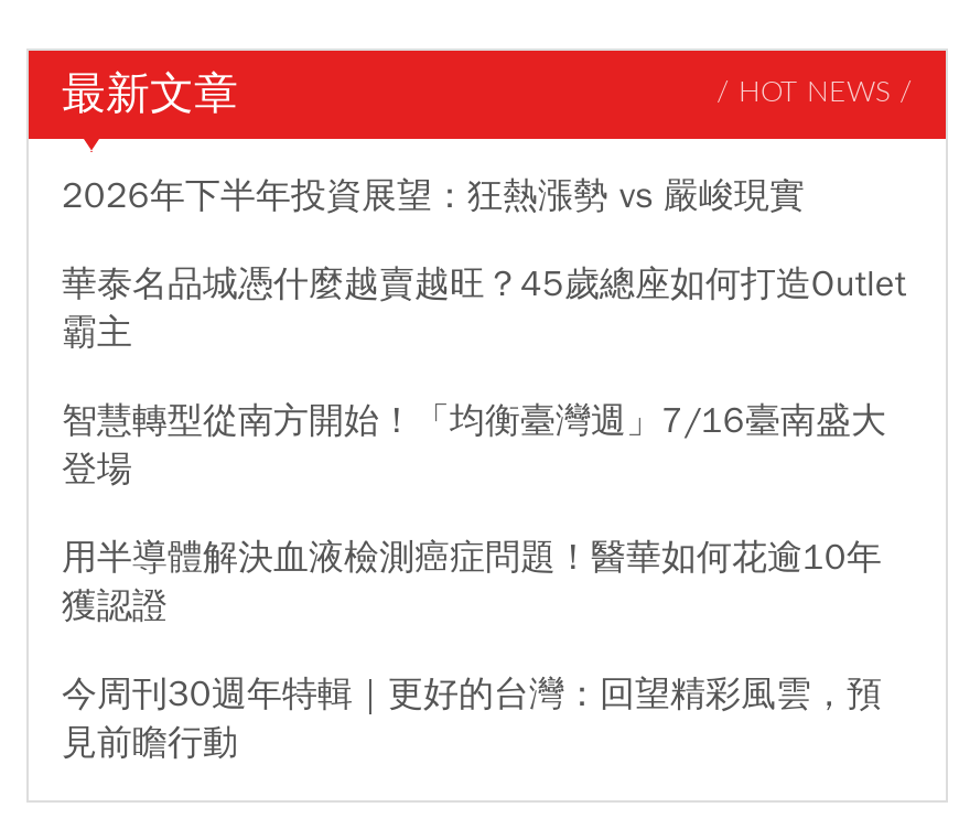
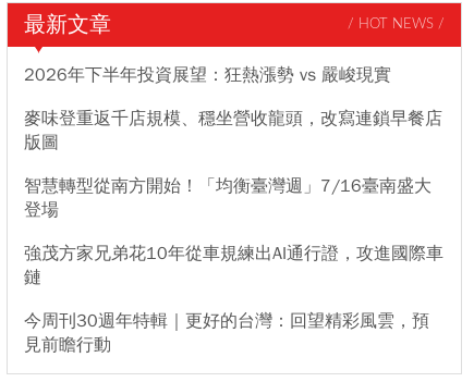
[62,262,906,355] 華泰名品城憑什麼越賣越旺？45歲總座如何打造Outlet | 霸主 -> [24,108,442,153] 麥味登重返千店規模、穩坐營收龍頭，改寫連鎖早餐店 | 版圖
[62,536,882,628] 用半導體解決血液檢測癌症問題！醫華如何花逾10年 | 獲認證 -> [24,243,443,288] 強茂方家兄弟花10年從車規練出AI通行證，攻進國際車 | 鏈

